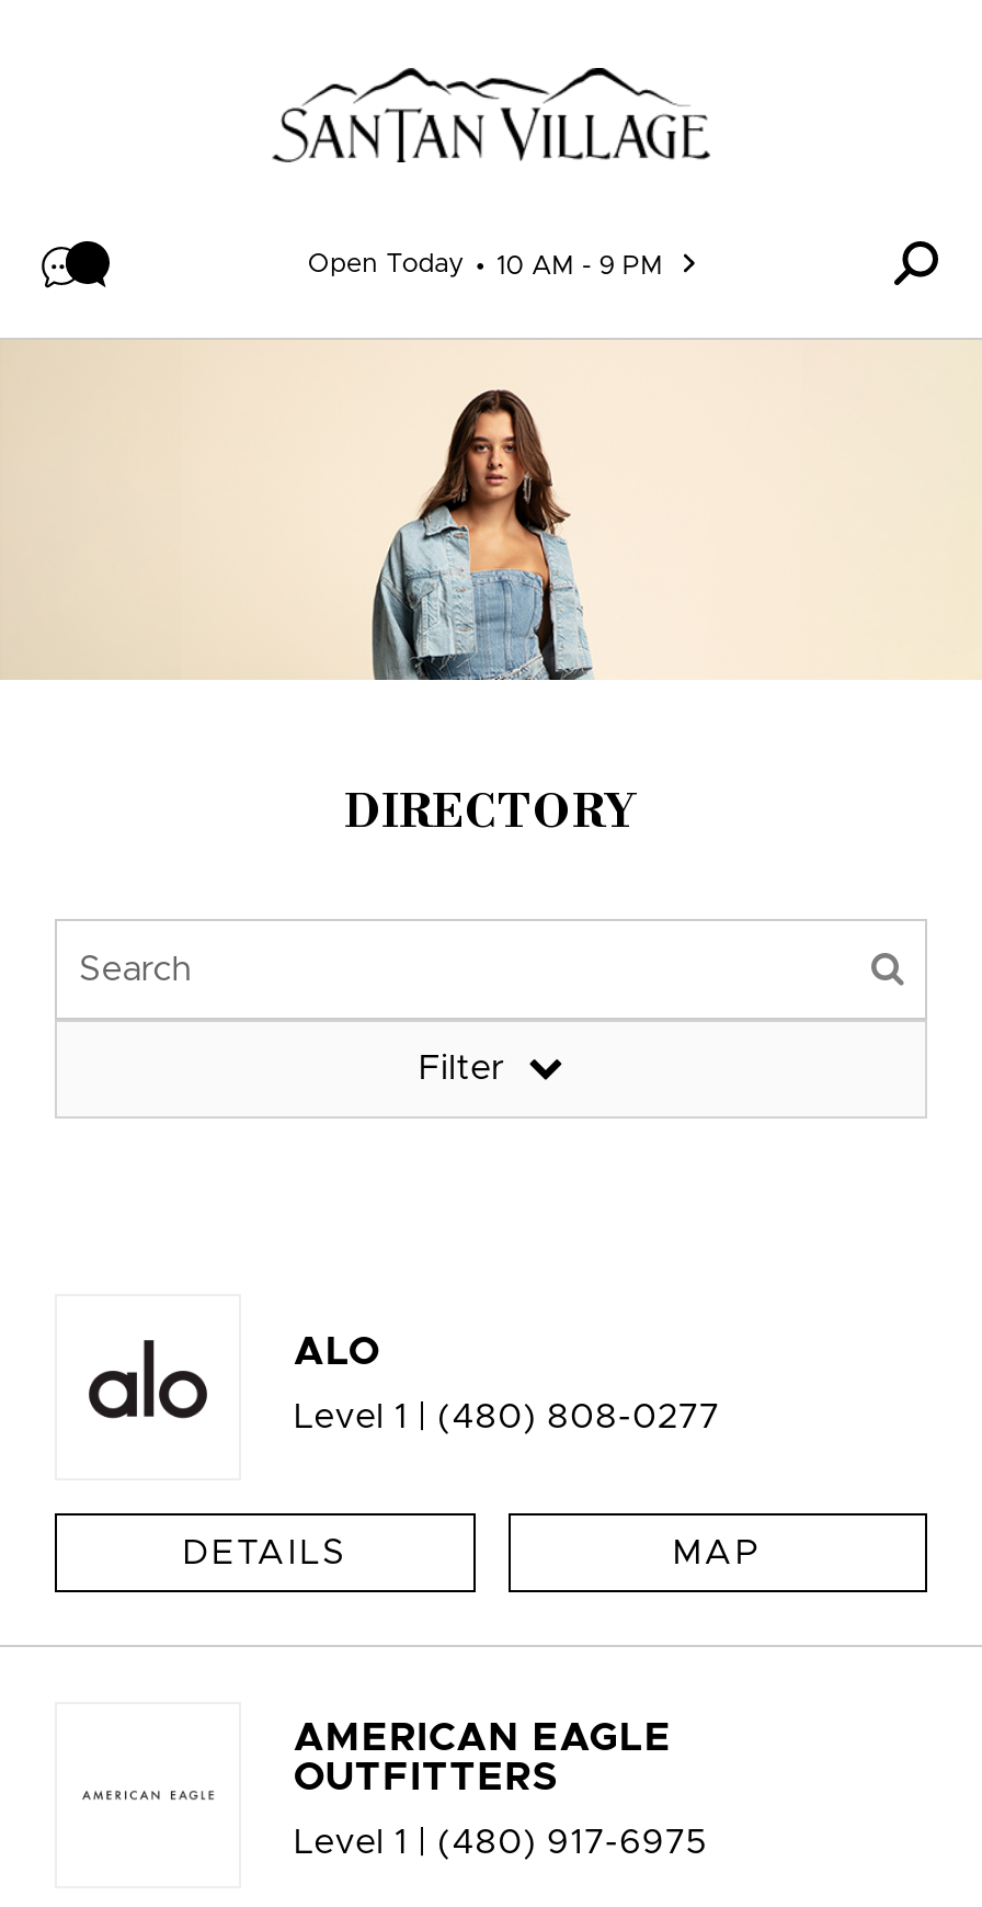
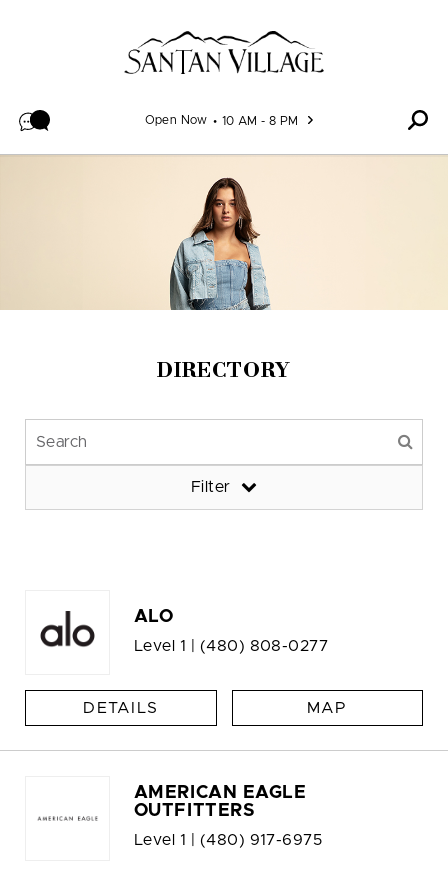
[308,249,465,275] Open Today -> [145,113,208,125] Open Now
[496,251,664,277] 10 AM - 9 PM -> [222,114,298,126] 10 AM - 8 PM

